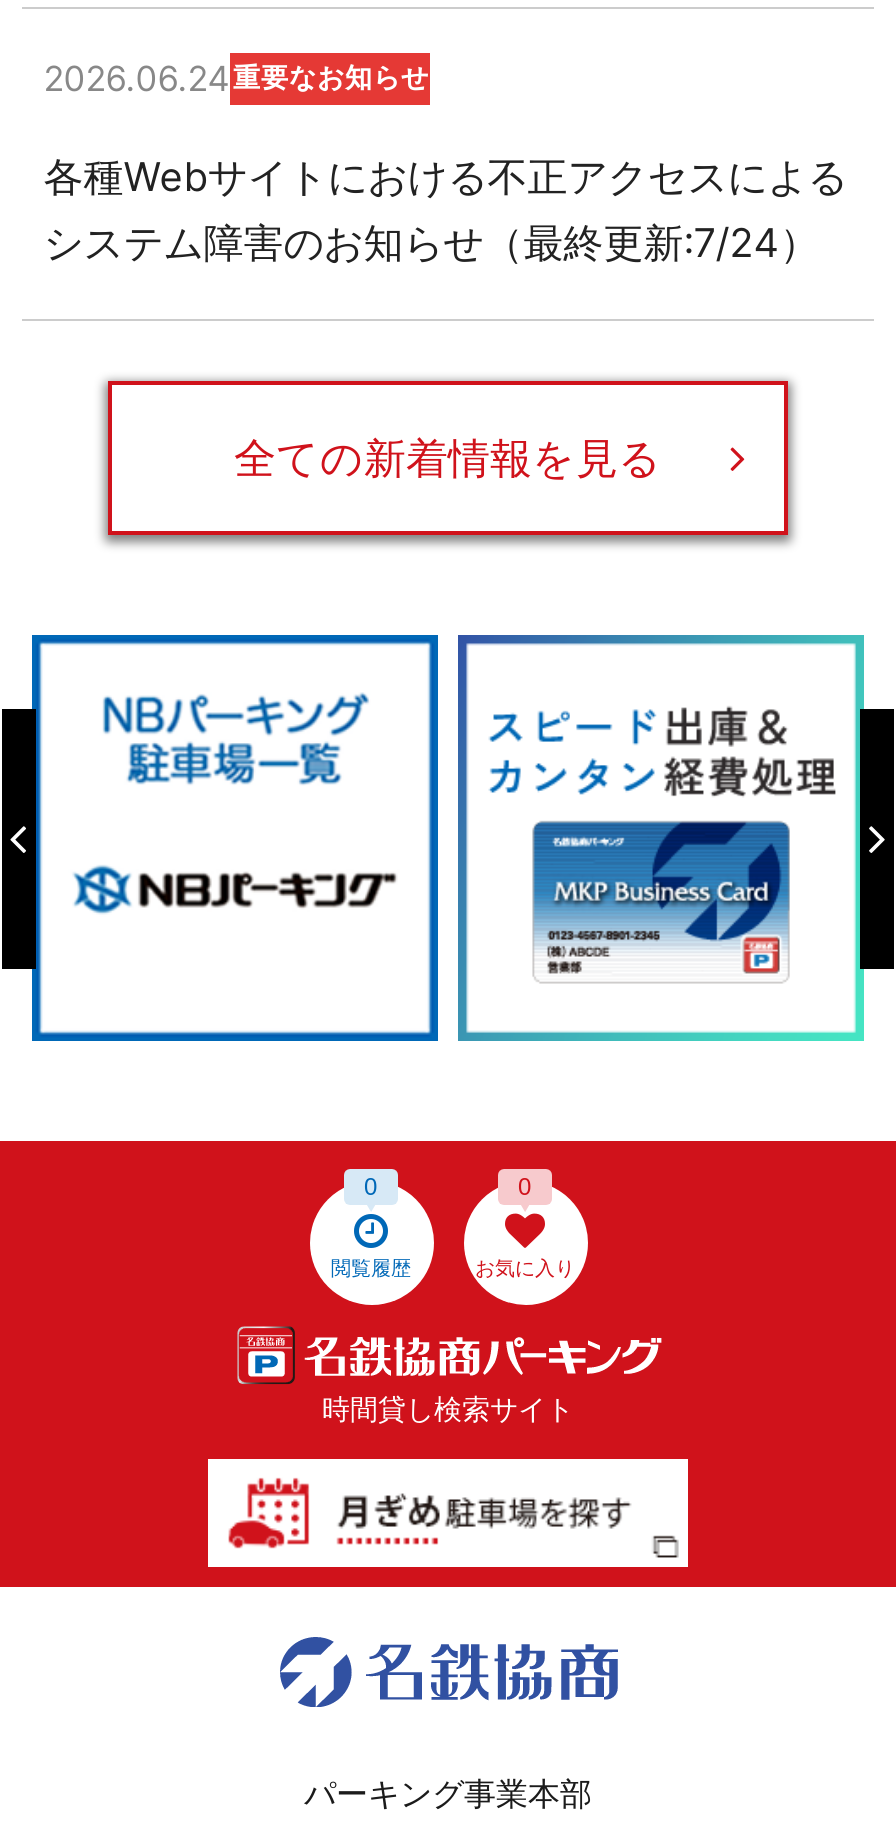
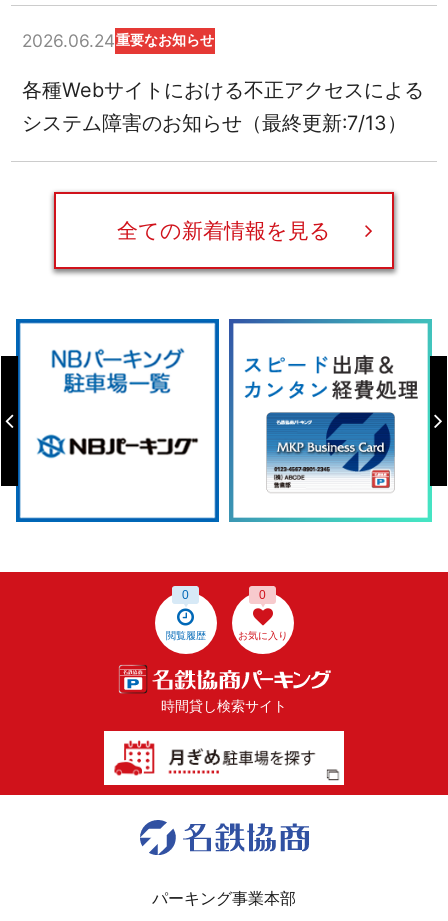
[44,219,820,267] システム障害のお知らせ（最終更新:7/24） -> [22,111,407,135] システム障害のお知らせ（最終更新:7/13）

